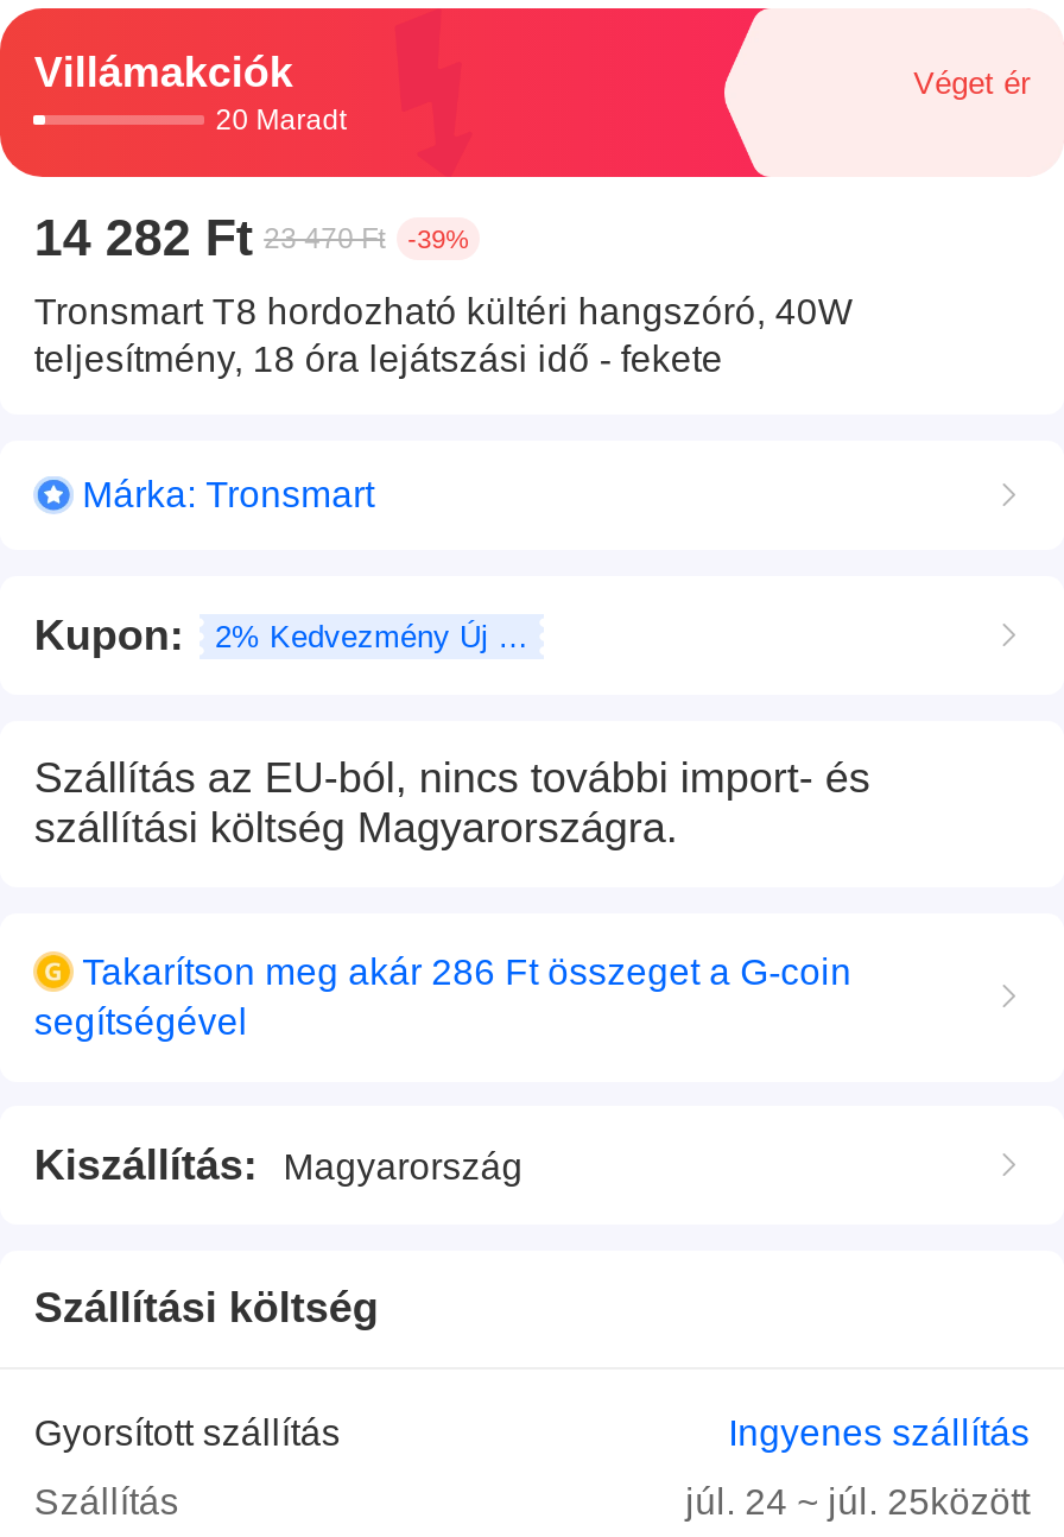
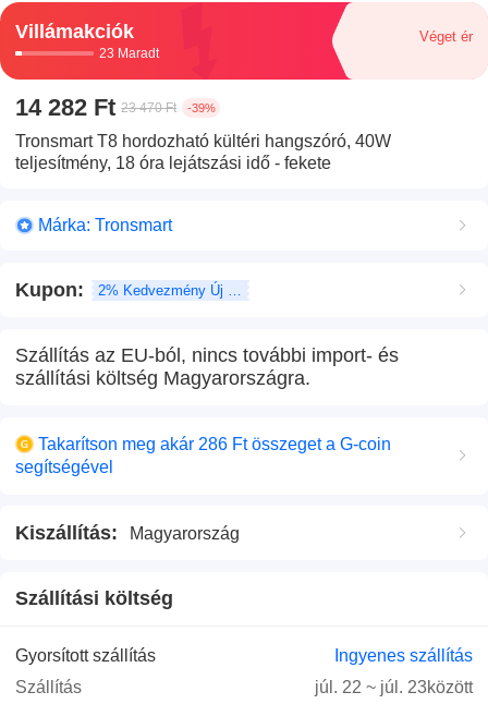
[216,104,346,137] 20 Maradt -> [99,46,159,61] 23 Maradt
[686,1481,1030,1522] júl. 24 ~ júl. 25között -> [314,678,472,696] júl. 22 ~ júl. 23között

